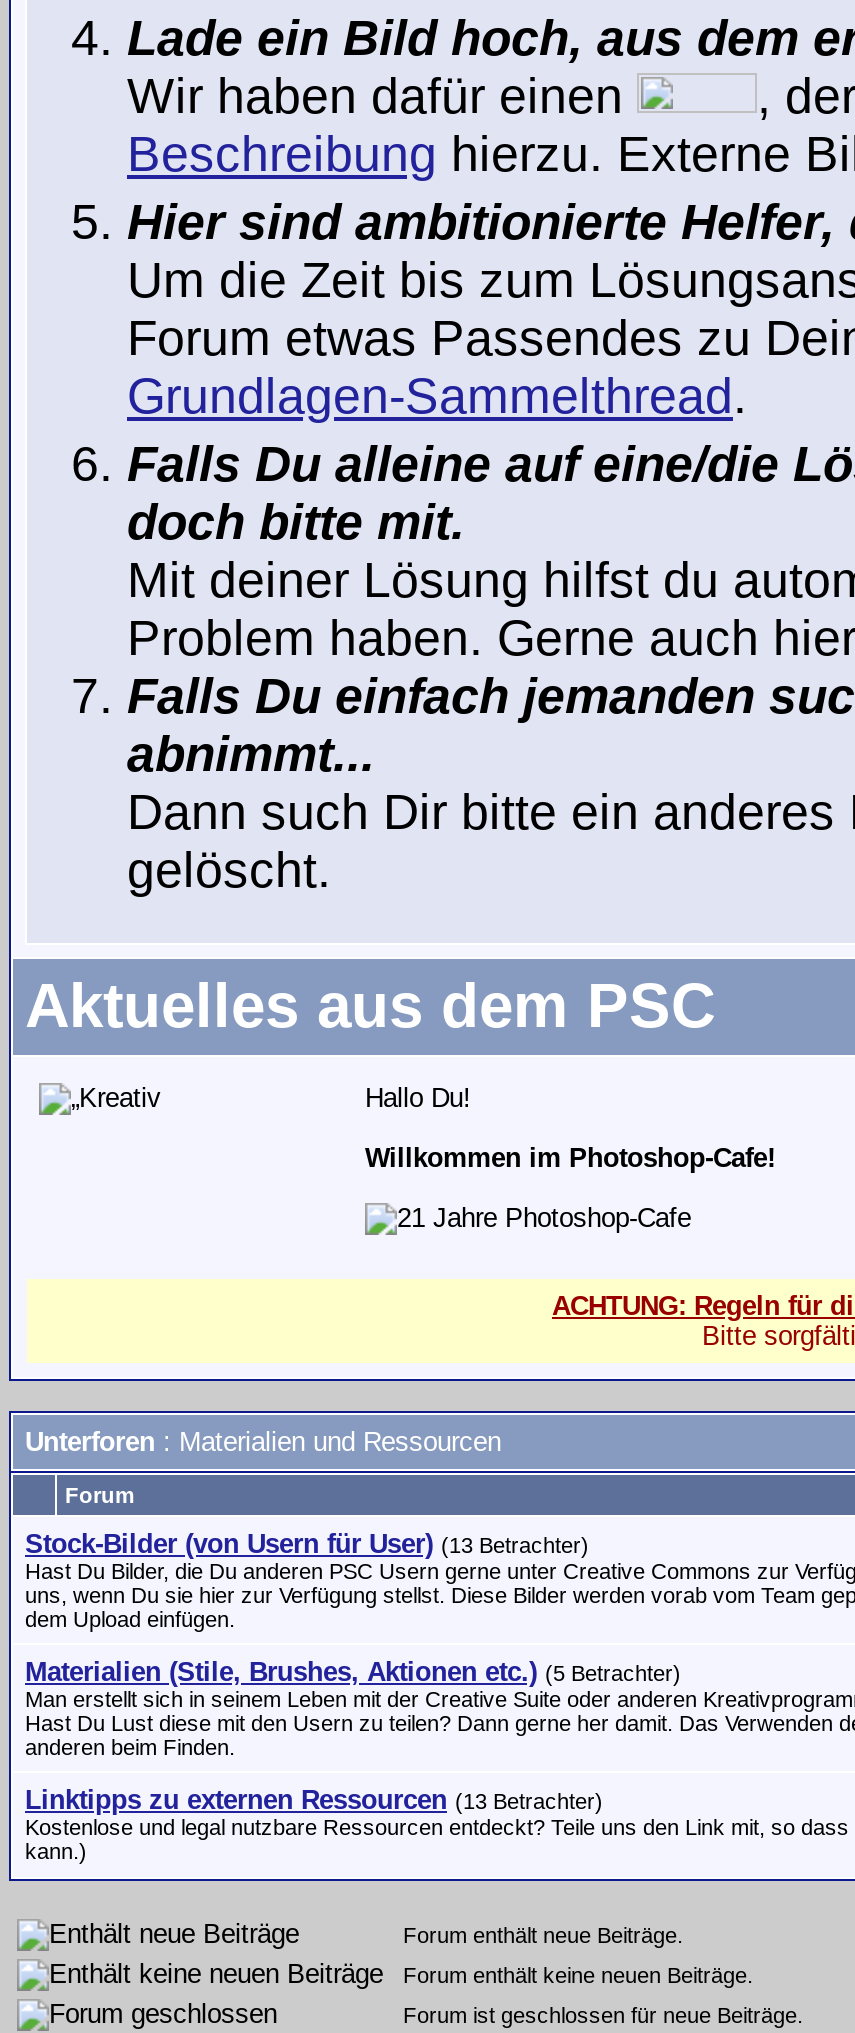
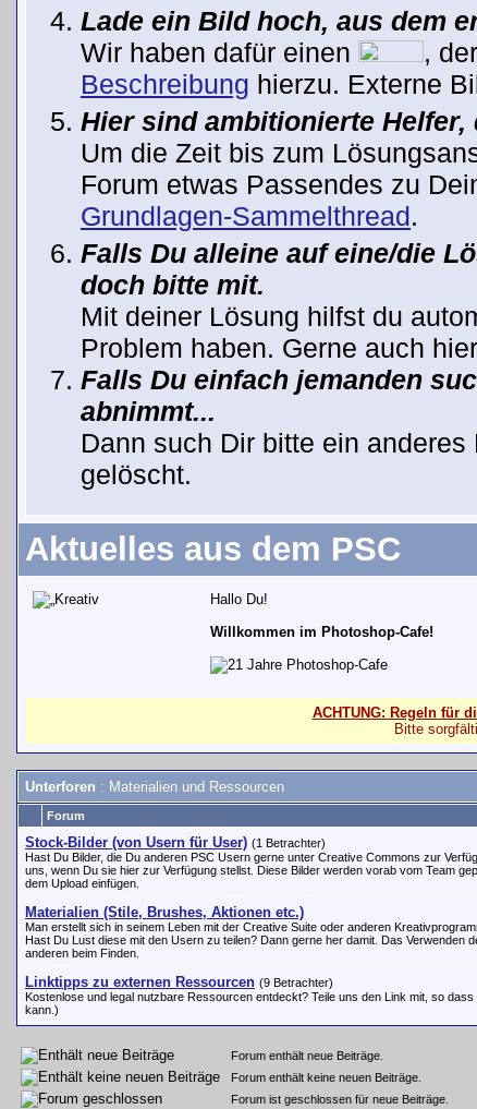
[25,1529,589,1559] Stock-Bilder (von Usern für User) (13 Betrachter) -> [25,834,326,851] Stock-Bilder (von Usern für User) (1 Betrachter)
[25,1657,681,1687] Materialien (Stile, Brushes, Aktionen etc.) (5 Betrachter) -> [25,904,304,920] Materialien (Stile, Brushes, Aktionen etc.)
[25,1785,603,1815] Linktipps zu externen Ressourcen (13 Betrachter) -> [25,974,333,990] Linktipps zu externen Ressourcen (9 Betrachter)

